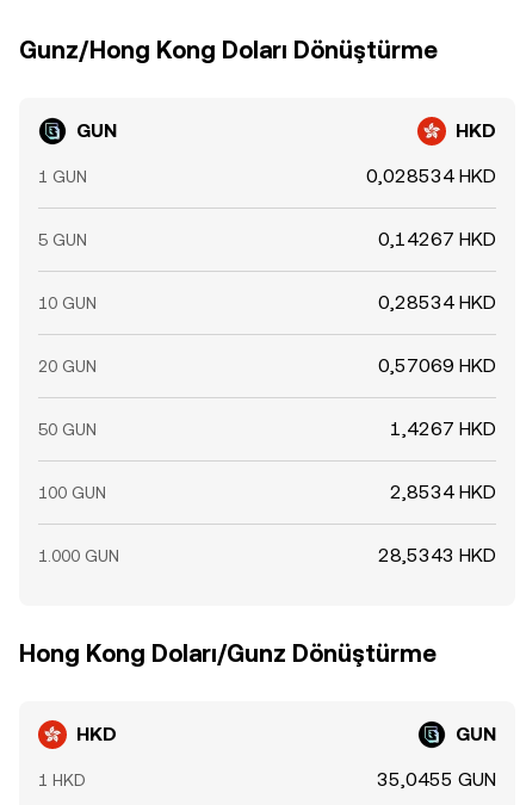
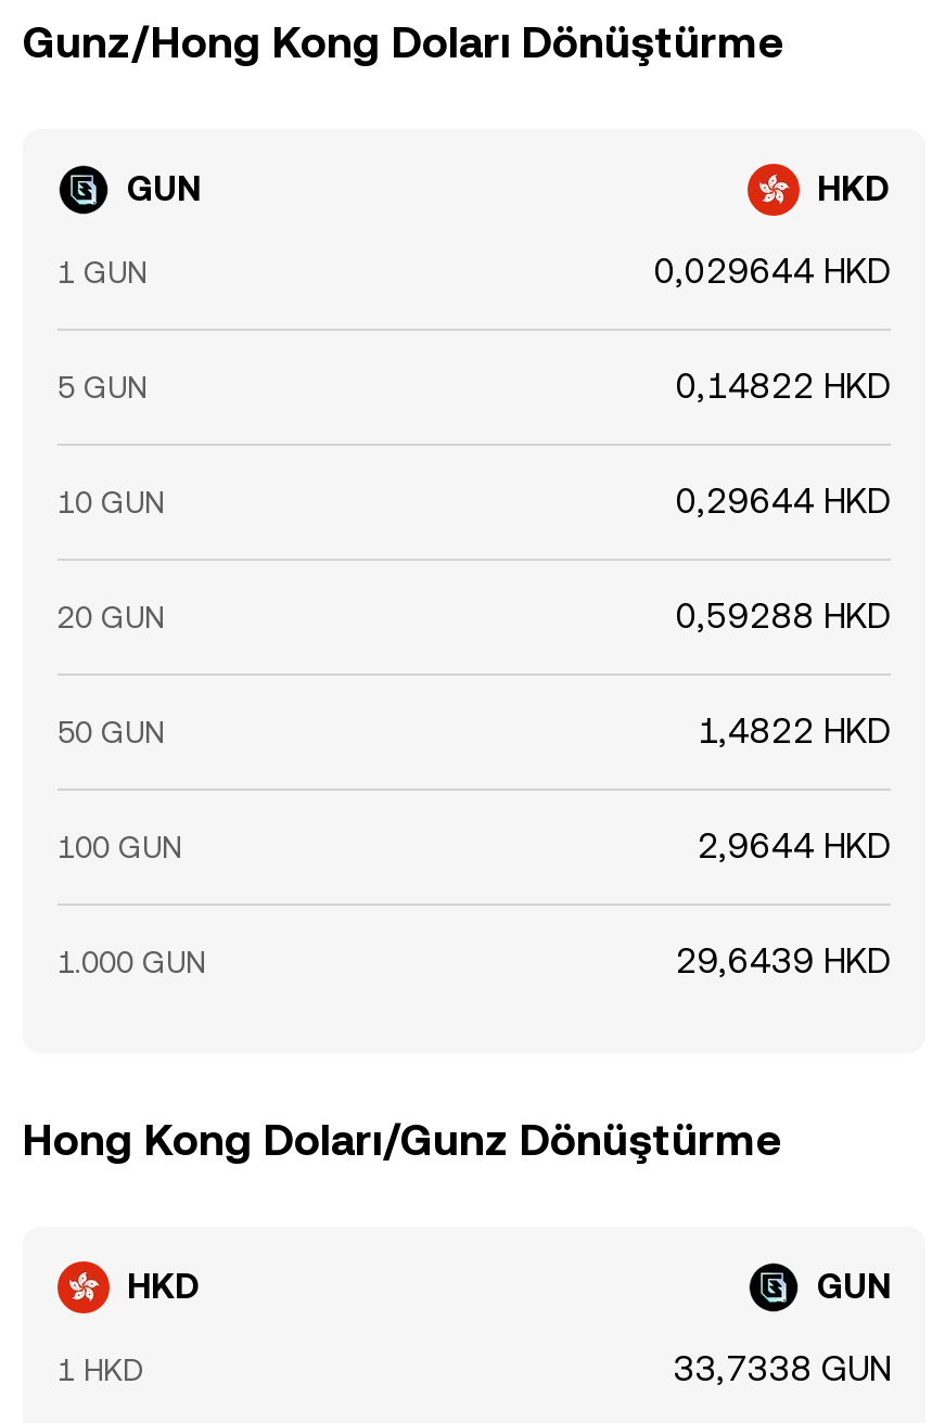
[366,165,496,187] 0,028534 HKD -> [654,251,891,292] 0,029644 HKD
[378,228,496,250] 0,14267 HKD -> [676,366,891,407] 0,14822 HKD
[378,291,496,314] 0,28534 HKD -> [676,480,891,522] 0,29644 HKD
[378,354,496,377] 0,57069 HKD -> [676,595,891,637] 0,59288 HKD
[390,417,496,440] 1,4267 HKD -> [698,710,891,752] 1,4822 HKD
[390,481,496,503] 2,8534 HKD -> [698,825,891,867] 2,9644 HKD
[378,544,496,566] 28,5343 HKD -> [676,940,891,982] 29,6439 HKD
[377,768,496,791] 35,0455 GUN -> [674,1348,891,1389] 33,7338 GUN

